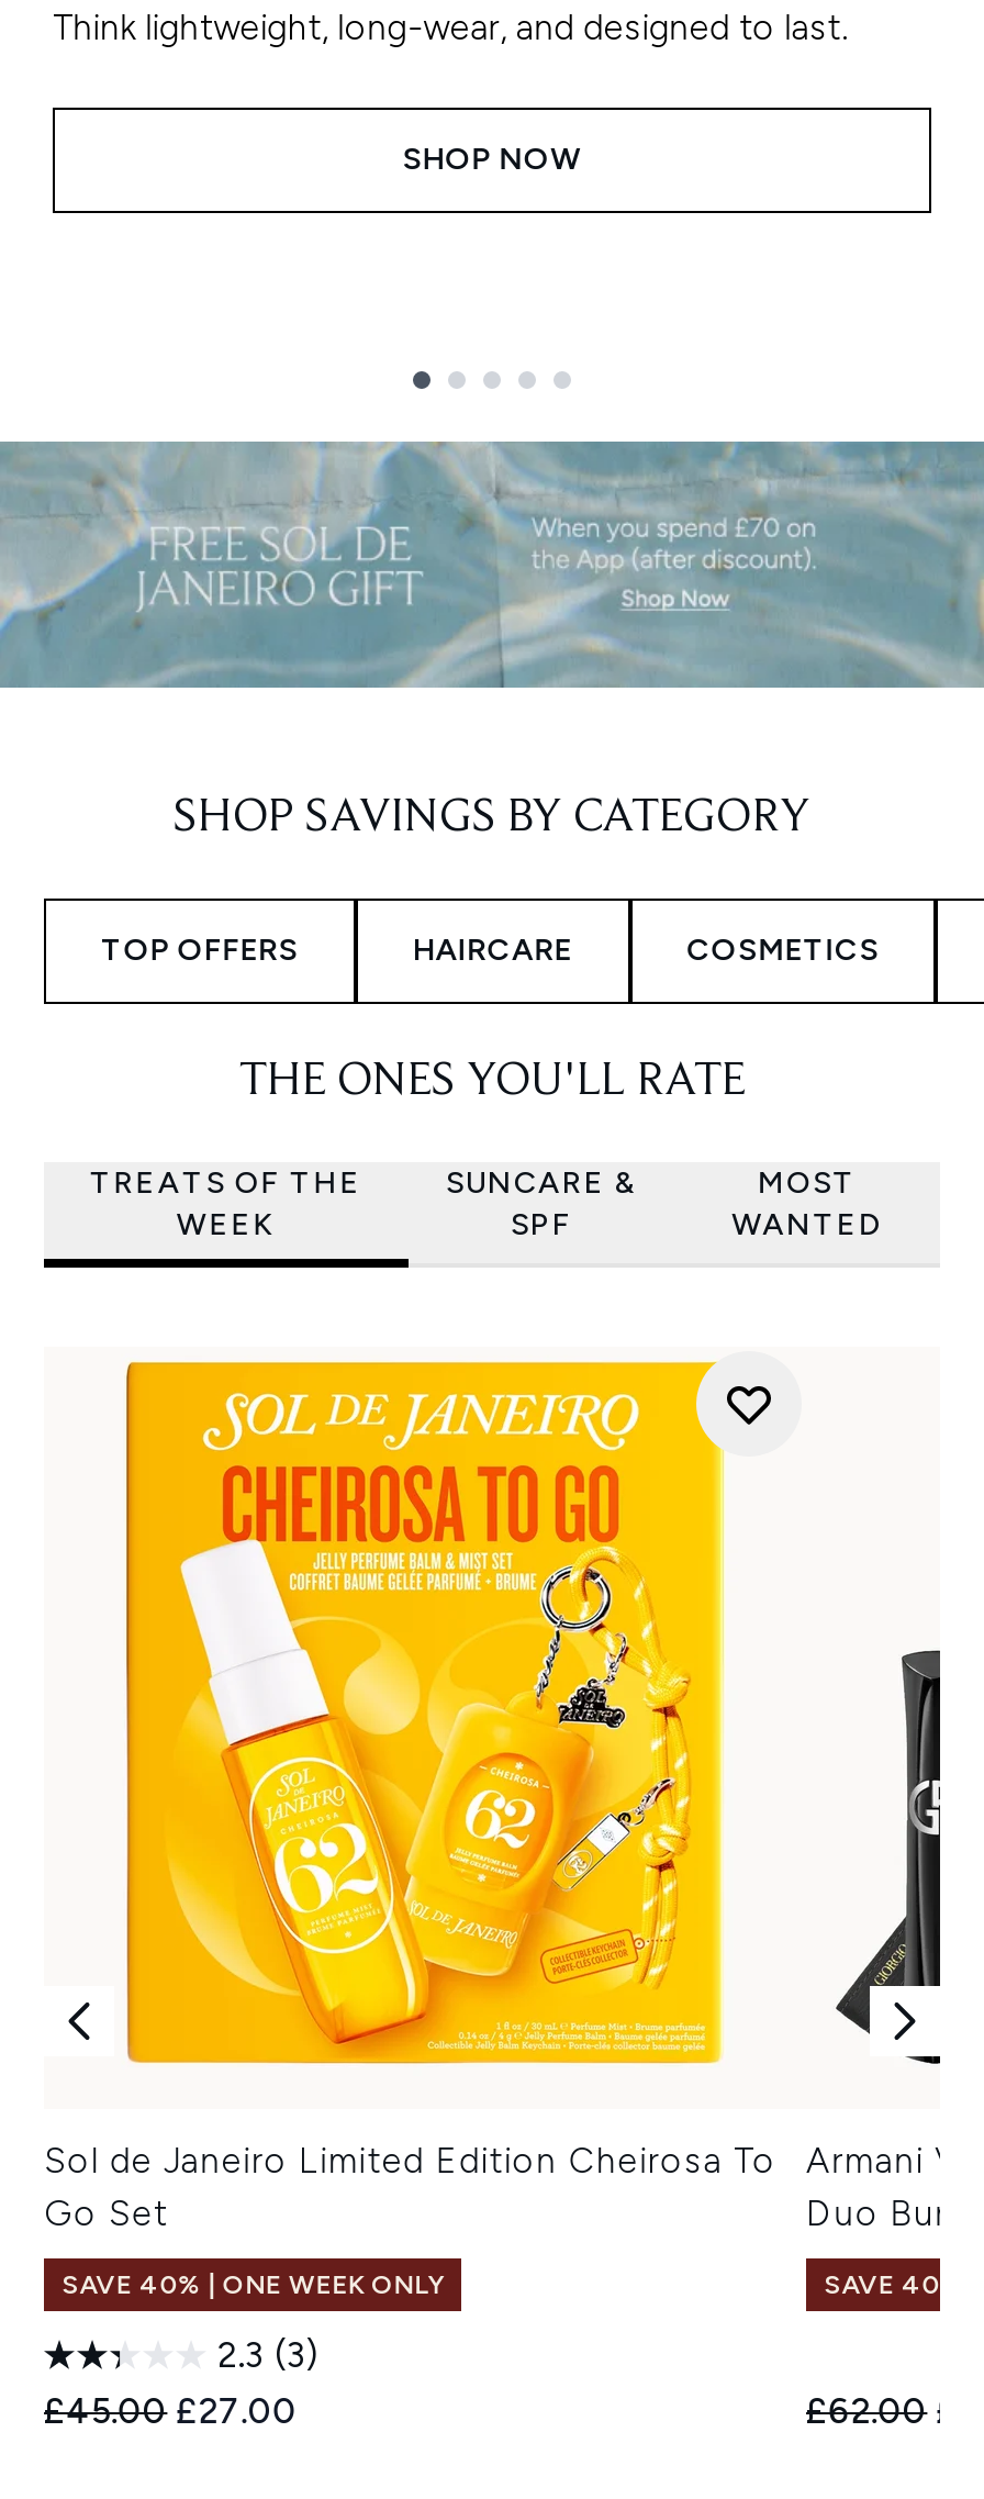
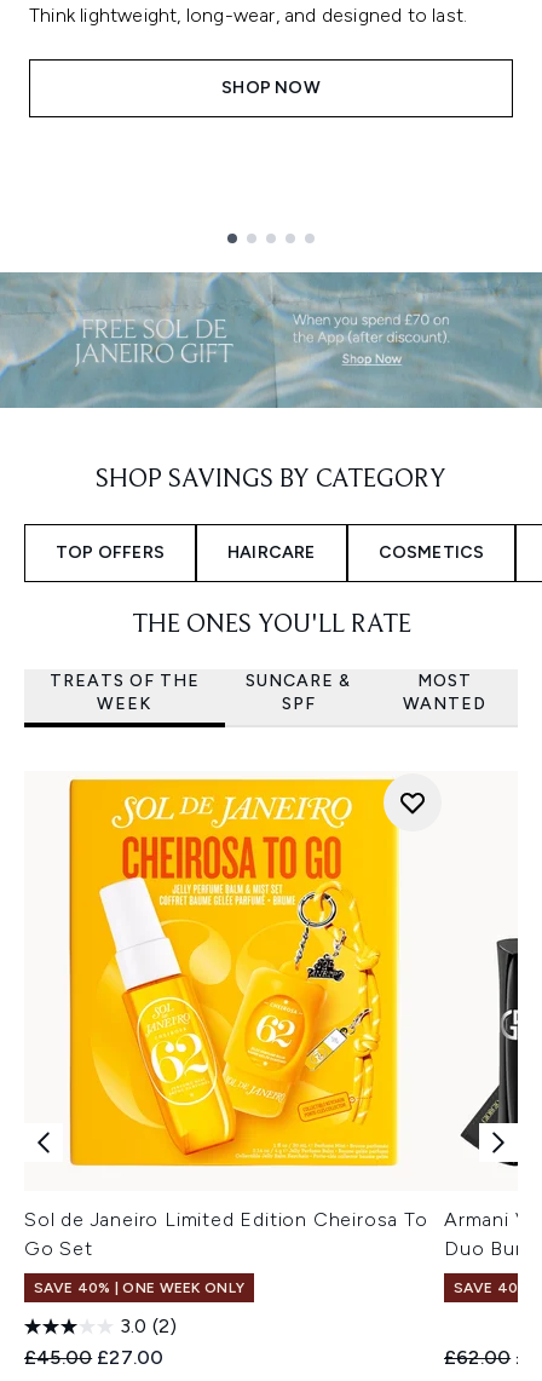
[217,2333,318,2375] 2.3 (3) -> [120,1315,177,1338] 3.0 (2)

